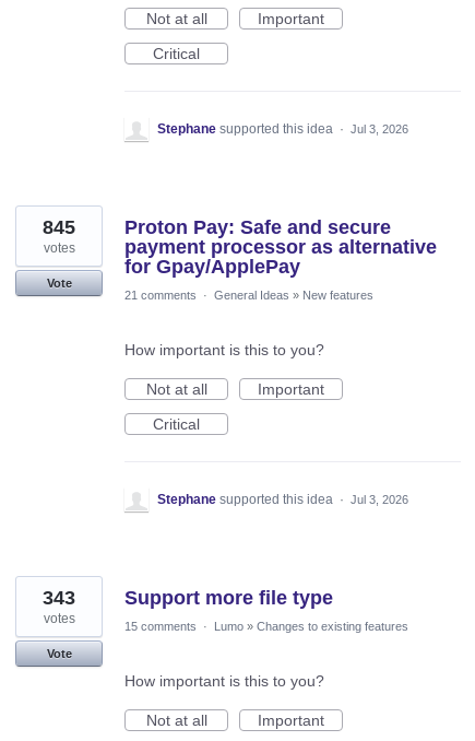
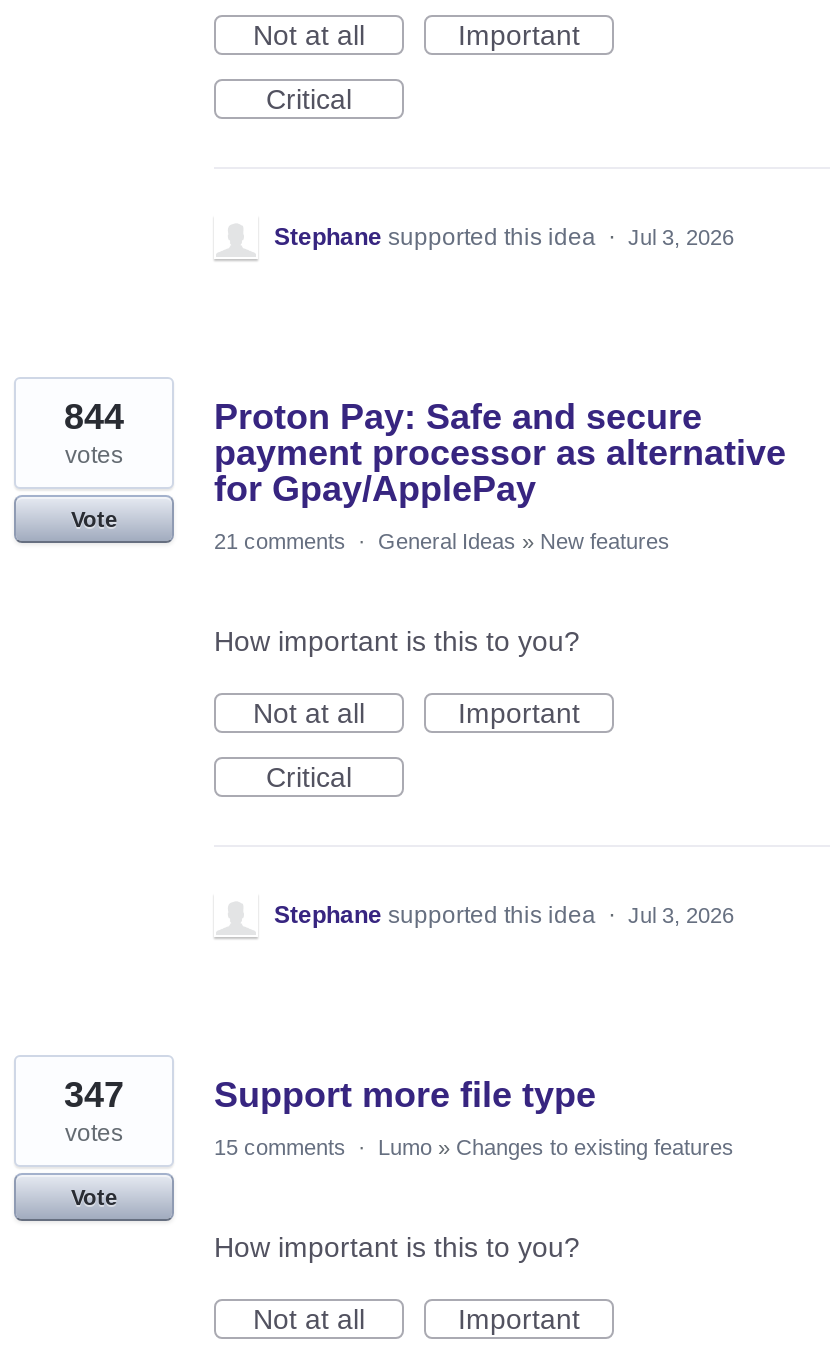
[43,217,75,238] 845 -> [64,397,124,437] 844
[43,587,75,609] 343 -> [64,1075,124,1115] 347

